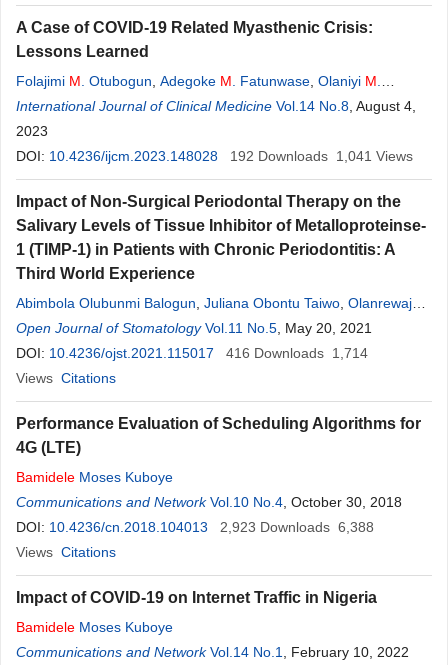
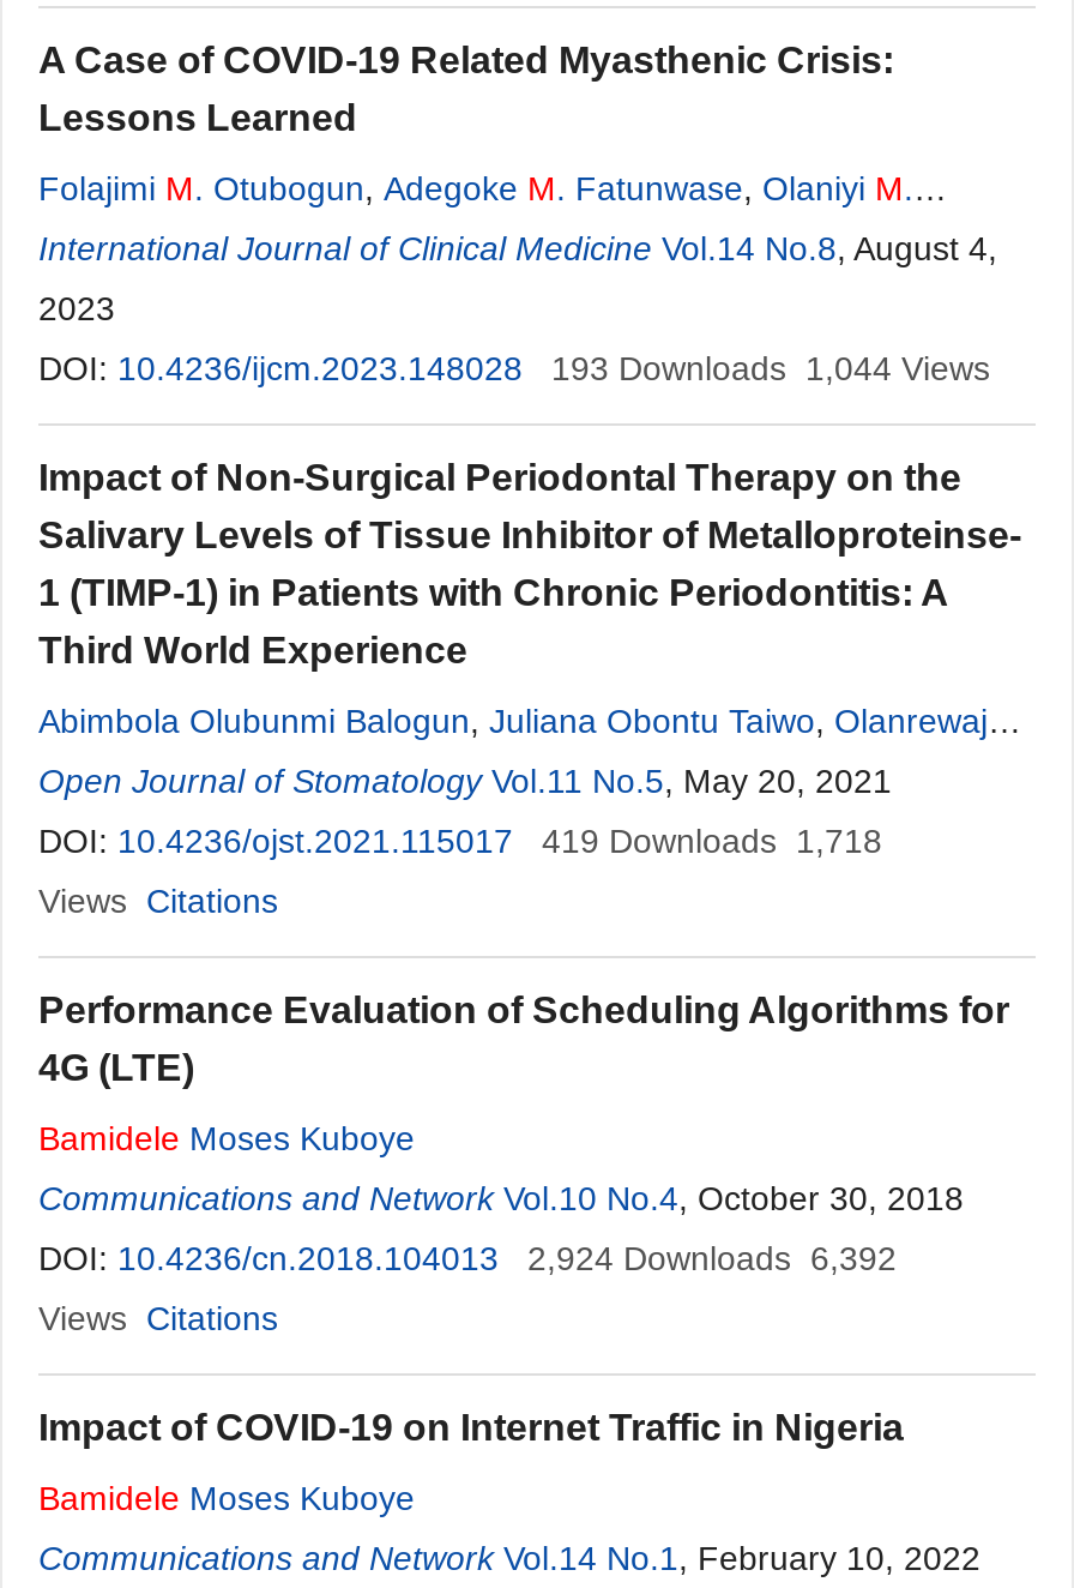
[230,148,413,164] 192 Downloads 1,041 Views -> [551,349,990,387] 193 Downloads 1,044 Views
[16,345,368,361] DOI: 10.4236/ojst.2021.115017 416 Downloads 1,714 -> [38,822,882,860] DOI: 10.4236/ojst.2021.115017 419 Downloads 1,718
[16,519,374,535] DOI: 10.4236/cn.2018.104013 2,923 Downloads 6,388 -> [38,1239,897,1277] DOI: 10.4236/cn.2018.104013 2,924 Downloads 6,392

